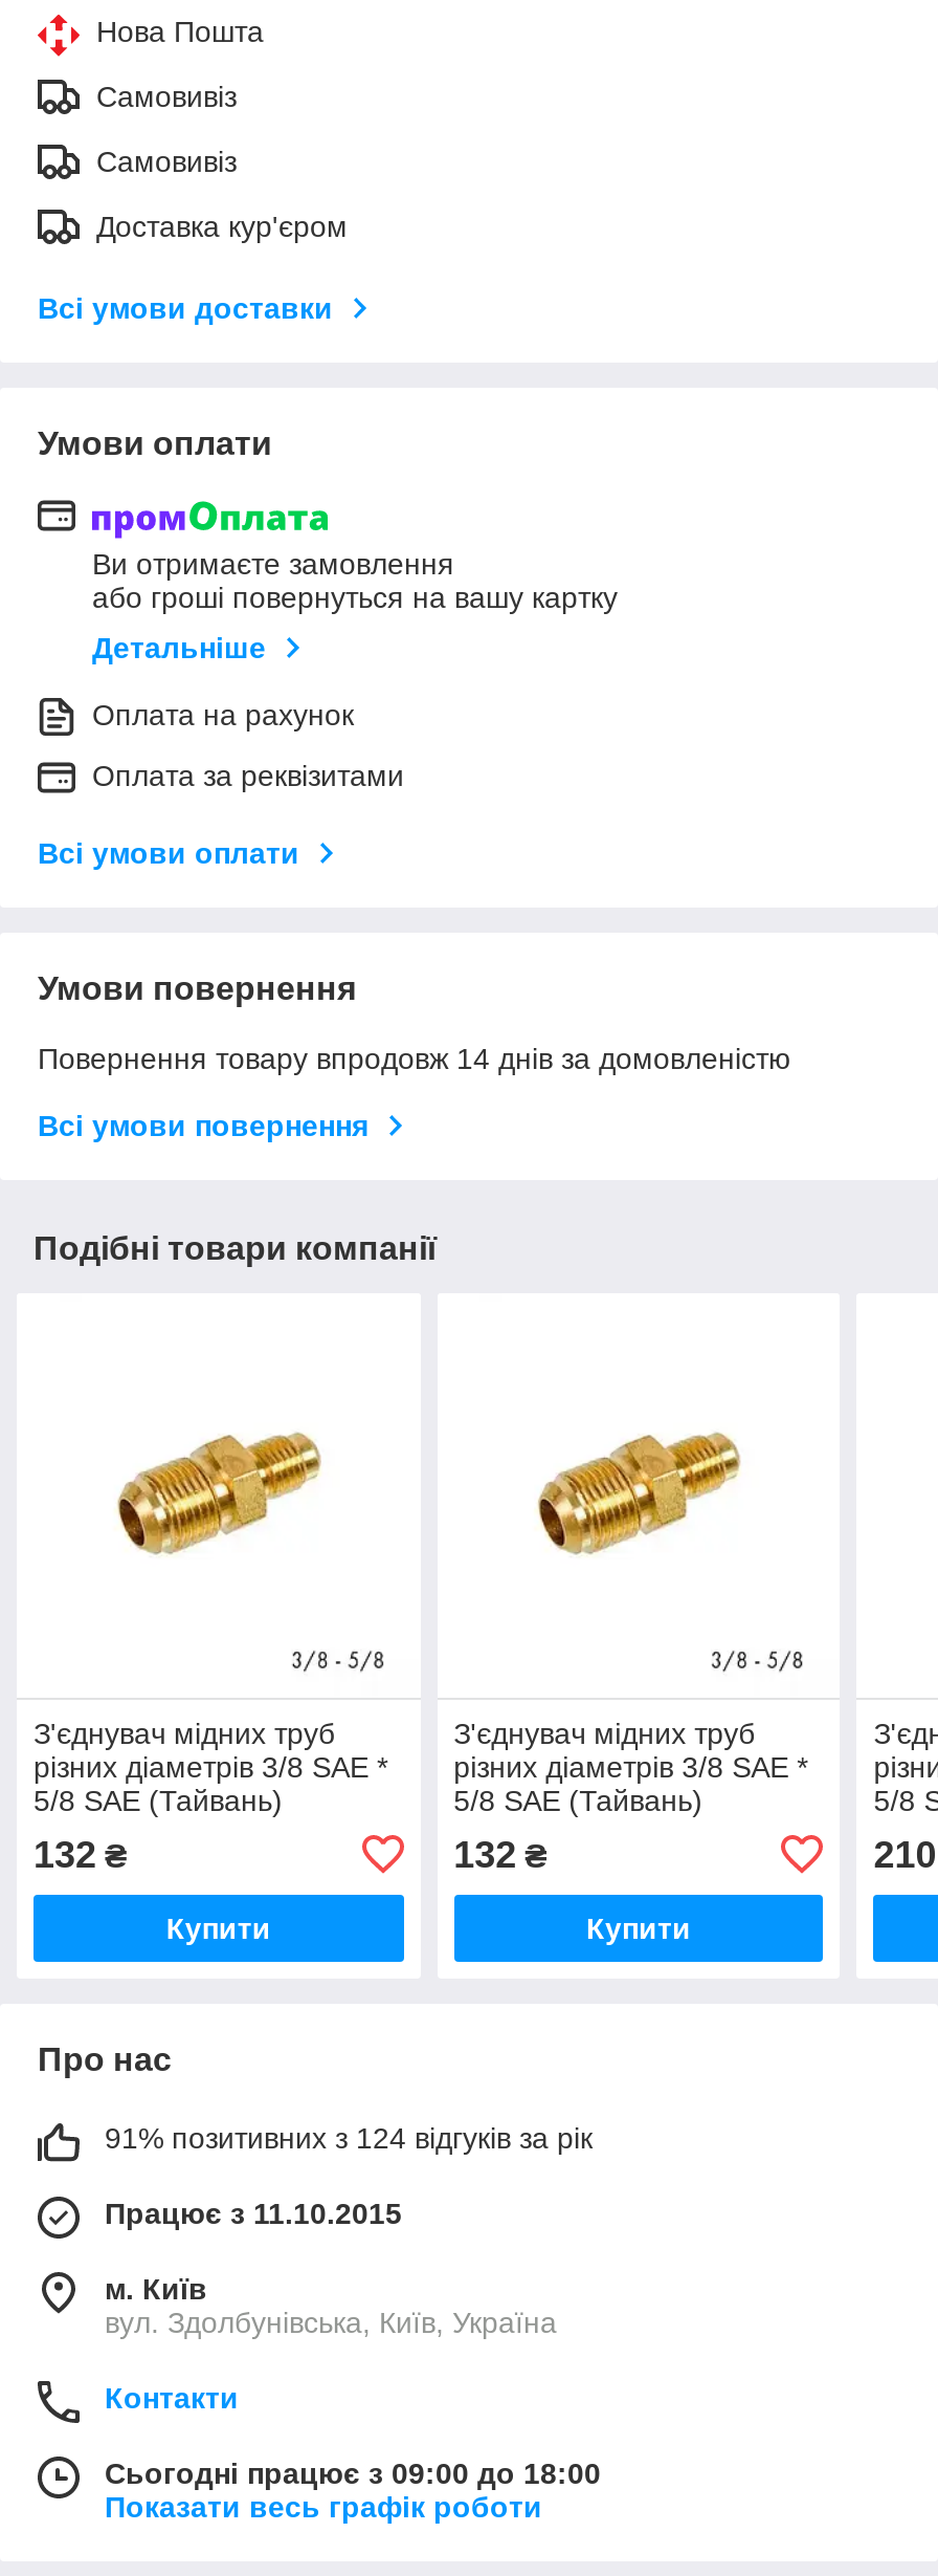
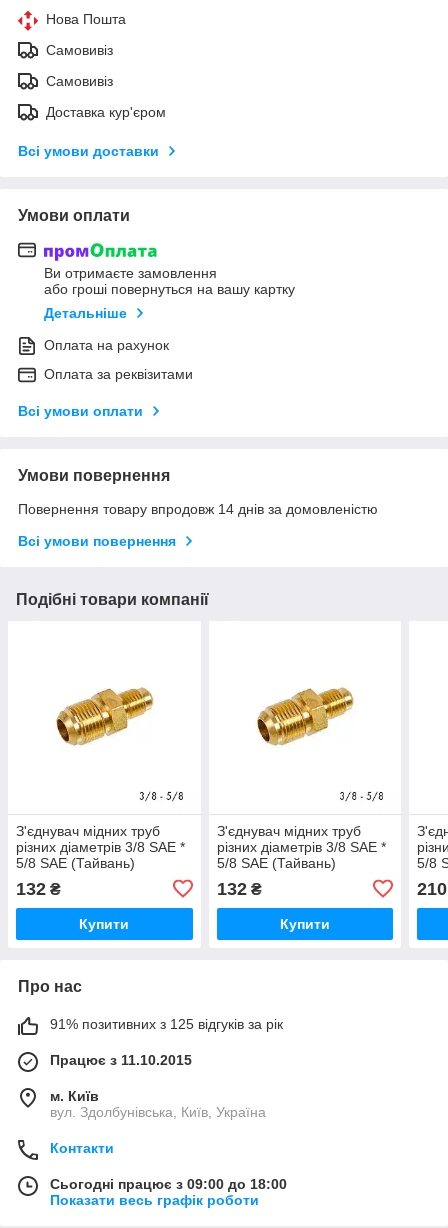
[105,2121,593,2154] 91% позитивних з 124 відгуків за рік -> [50,1016,283,1032] 91% позитивних з 125 відгуків за рік

